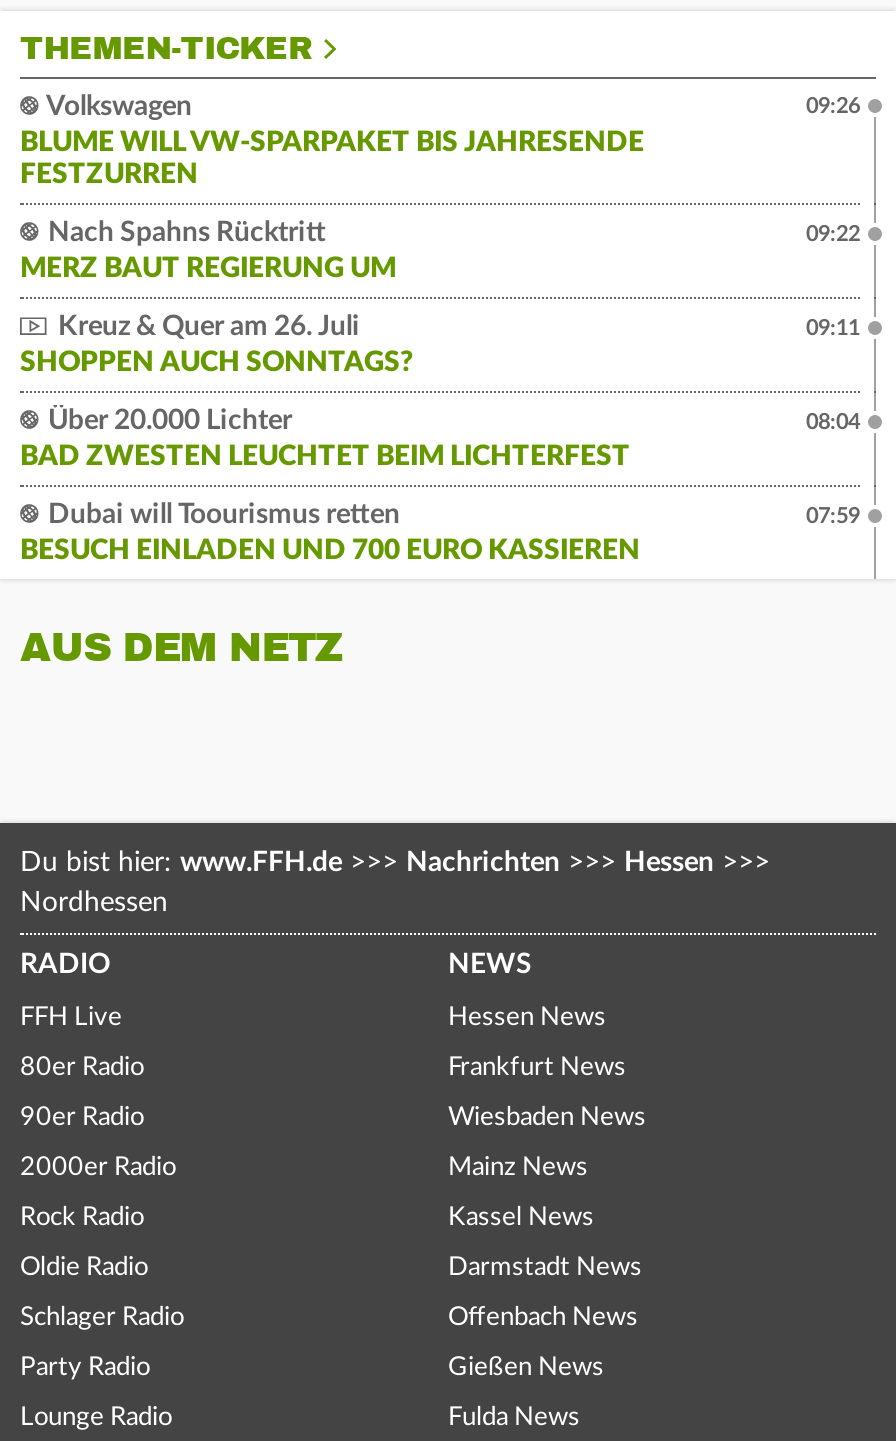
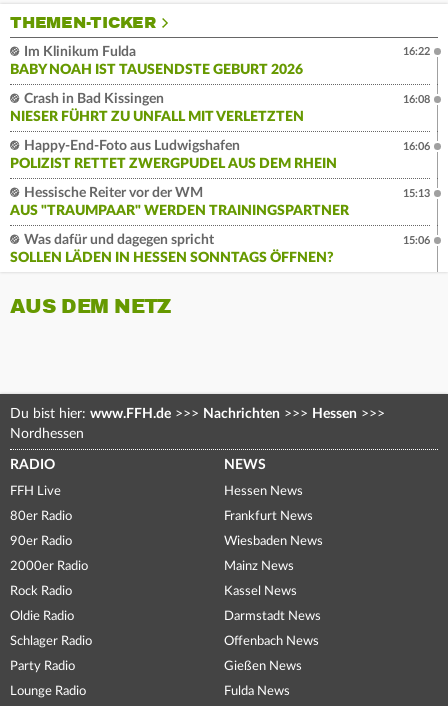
[20,93,644,189] Volkswagen | BLUME WILL VW-SPARPAKET BIS JAHRESENDE | FESTZURREN -> [10,45,303,77] Im Klinikum Fulda | BABY NOAH IST TAUSENDSTE GEBURT 2026
[806,95,860,117] 09:26 -> [403,46,430,57] 16:22
[20,219,396,283] Nach Spahns Rücktritt | MERZ BAUT REGIERUNG UM -> [10,92,304,124] Crash in Bad Kissingen | NIESER FÜHRT ZU UNFALL MIT VERLETZTEN
[806,223,860,245] 09:22 -> [403,94,430,105] 16:08
[20,313,414,377] Kreuz & Quer am 26. Juli | SHOPPEN AUCH SONNTAGS? -> [10,139,337,171] Happy-End-Foto aus Ludwigshafen | POLIZIST RETTET ZWERGPUDEL AUS DEM RHEIN
[806,317,860,339] 09:11 -> [403,141,430,152] 16:06
[20,407,630,471] Über 20.000 Lichter | BAD ZWESTEN LEUCHTET BEIM LICHTERFEST -> [10,186,349,218] Hessische Reiter vor der WM | AUS "TRAUMPAAR" WERDEN TRAININGSPARTNER
[806,411,860,433] 08:04 -> [403,188,430,199] 15:13
[20,501,640,565] Dubai will Toourismus retten | BESUCH EINLADEN UND 700 EURO KASSIEREN -> [10,233,334,265] Was dafür und dagegen spricht | SOLLEN LÄDEN IN HESSEN SONNTAGS ÖFFNEN?
[806,505,860,527] 07:59 -> [403,235,430,246] 15:06

